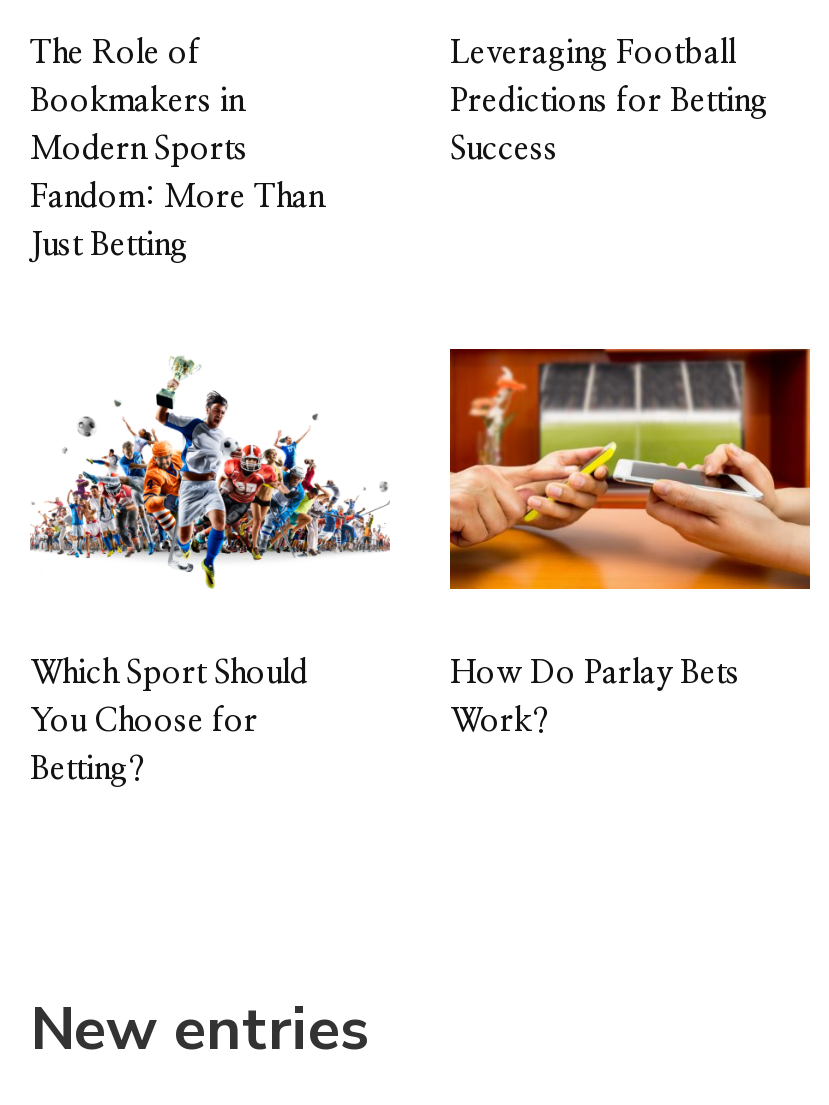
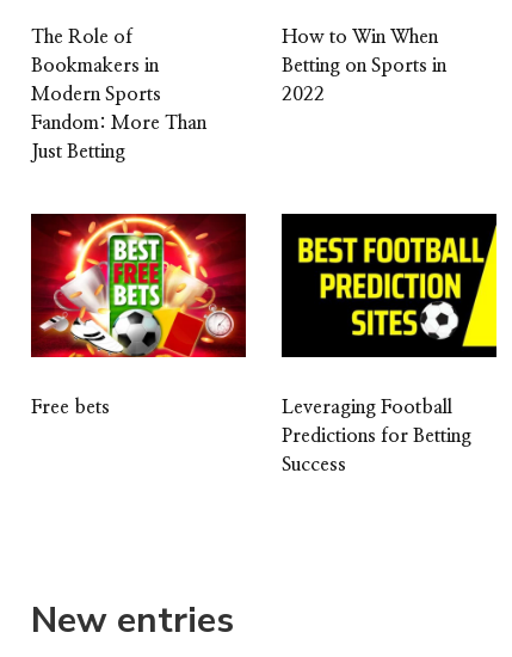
moved [450,38,768,166] -> [282,398,471,475]: Leveraging Football | Predictions for Betting | Success
none -> [31,398,110,417] Free bets
none -> [282,28,446,104] How to Win When | Betting on Sports in | 2022
[30,349,390,589] [image] -> [30,213,247,358] [image]
[448,347,812,591] [image] -> [280,213,498,358] [image]
[30,658,308,786] Which Sport Should | You Choose for | Betting? -> none
[450,658,740,738] How Do Parlay Bets | Work? -> none

